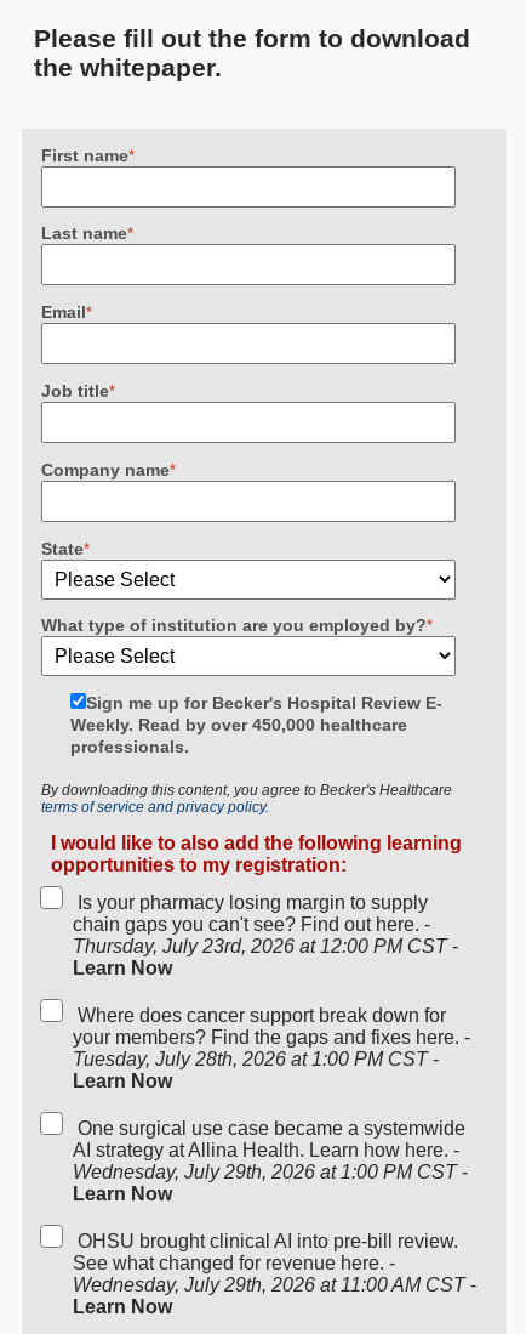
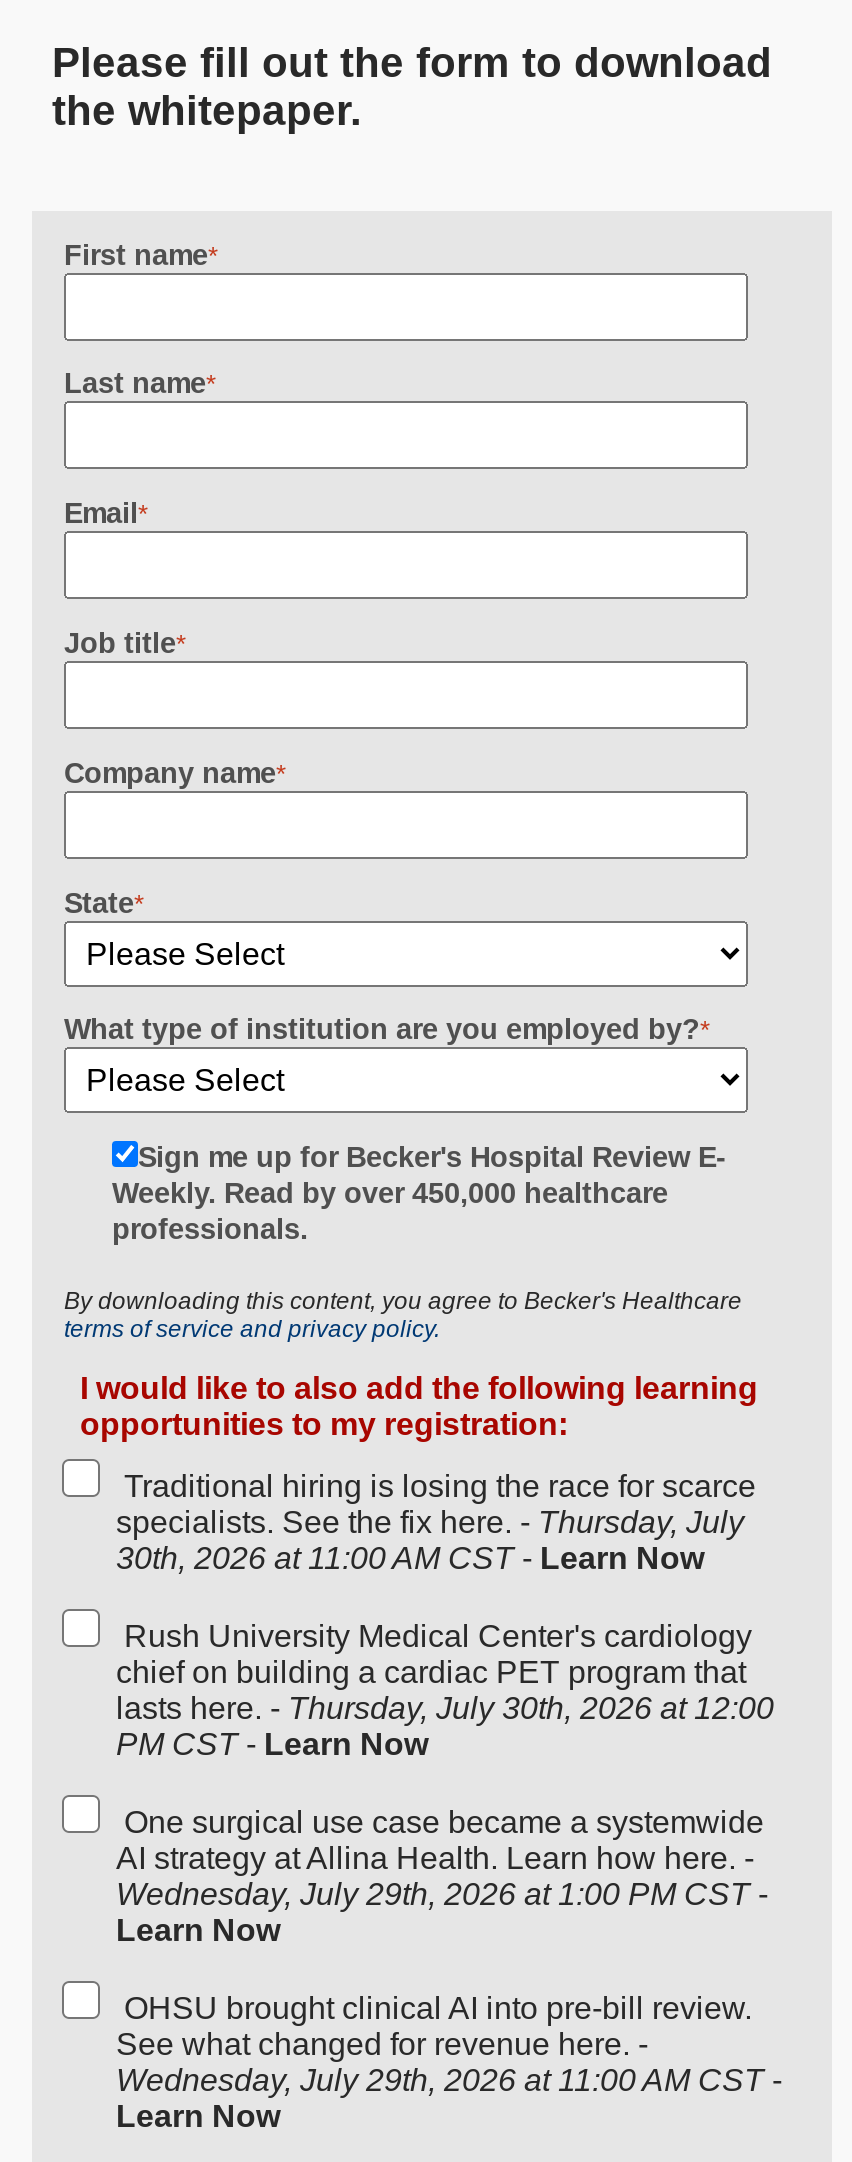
[73,892,458,979] Is your pharmacy losing margin to supply | chain gaps you can't see? Find out here. - | Thursday, July 23rd, 2026 at 12:00 PM CST - | Learn Now -> [116,1469,756,1575] Traditional hiring is losing the race for scarce | specialists. See the fix here. - Thursday, July | 30th, 2026 at 11:00 AM CST - Learn Now
[73,1005,470,1091] Where does cancer support break down for | your members? Find the gaps and fixes here. - | Tuesday, July 28th, 2026 at 1:00 PM CST - | Learn Now -> [116,1619,774,1761] Rush University Medical Center's cardiology | chief on building a cardiac PET program that | lasts here. - Thursday, July 30th, 2026 at 12:00 | PM CST - Learn Now

